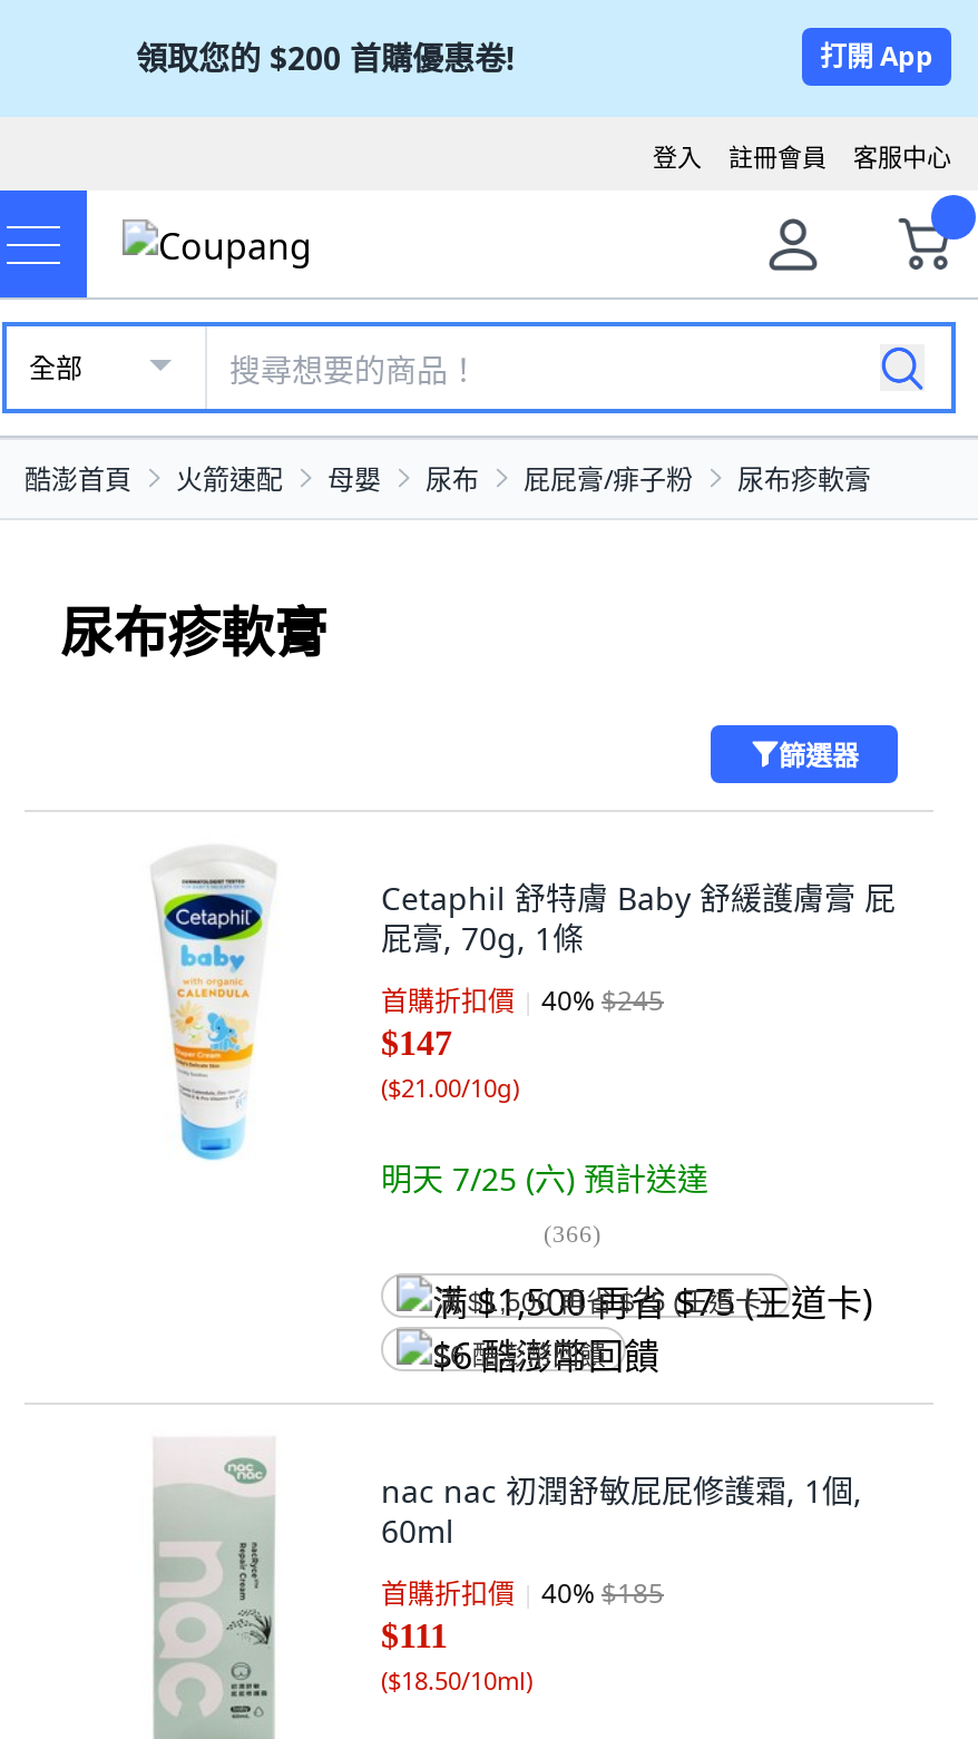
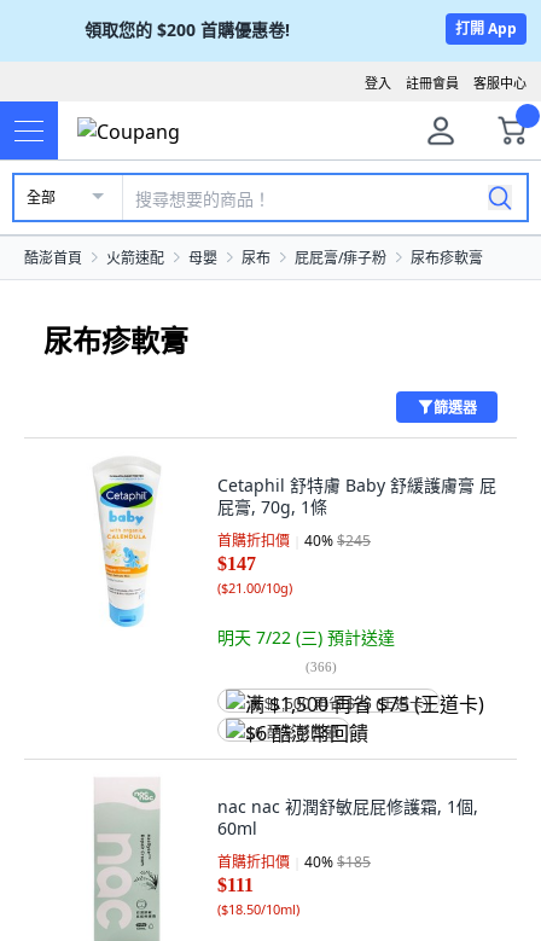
[381,1157,708,1200] 明天 7/25 (六)預計送達 -> [217,626,395,649] 明天 7/22 (三)預計送達

